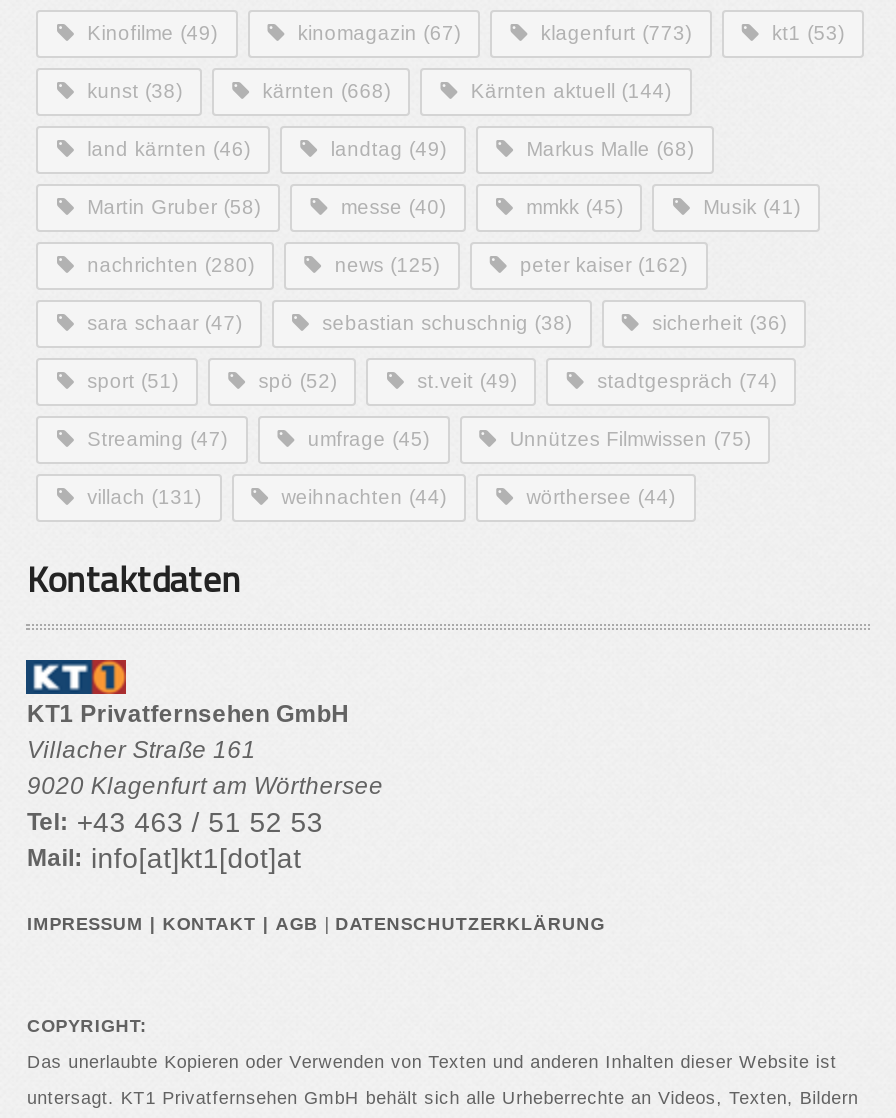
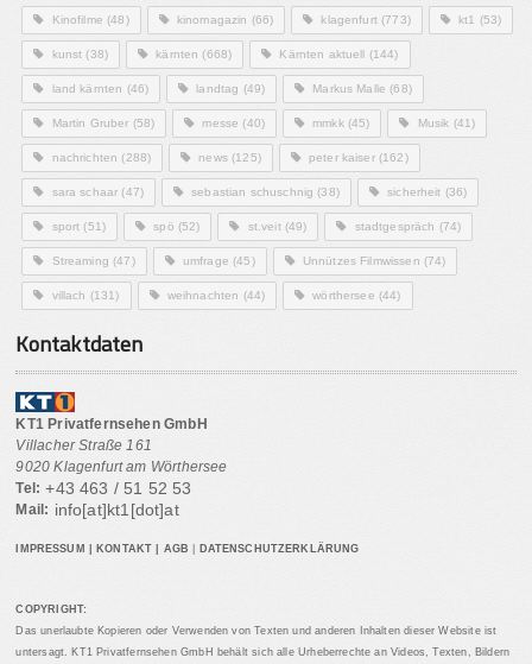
[87,23,217,45] Kinofilme (49) -> [52,13,129,26] Kinofilme (48)
[298,23,461,45] kinomagazin (67) -> [177,13,273,26] kinomagazin (66)
[87,255,254,277] nachrichten (280) -> [52,151,151,164] nachrichten (288)
[510,429,751,451] Unnützes Filmwissen (75) -> [303,255,446,268] Unnützes Filmwissen (74)

